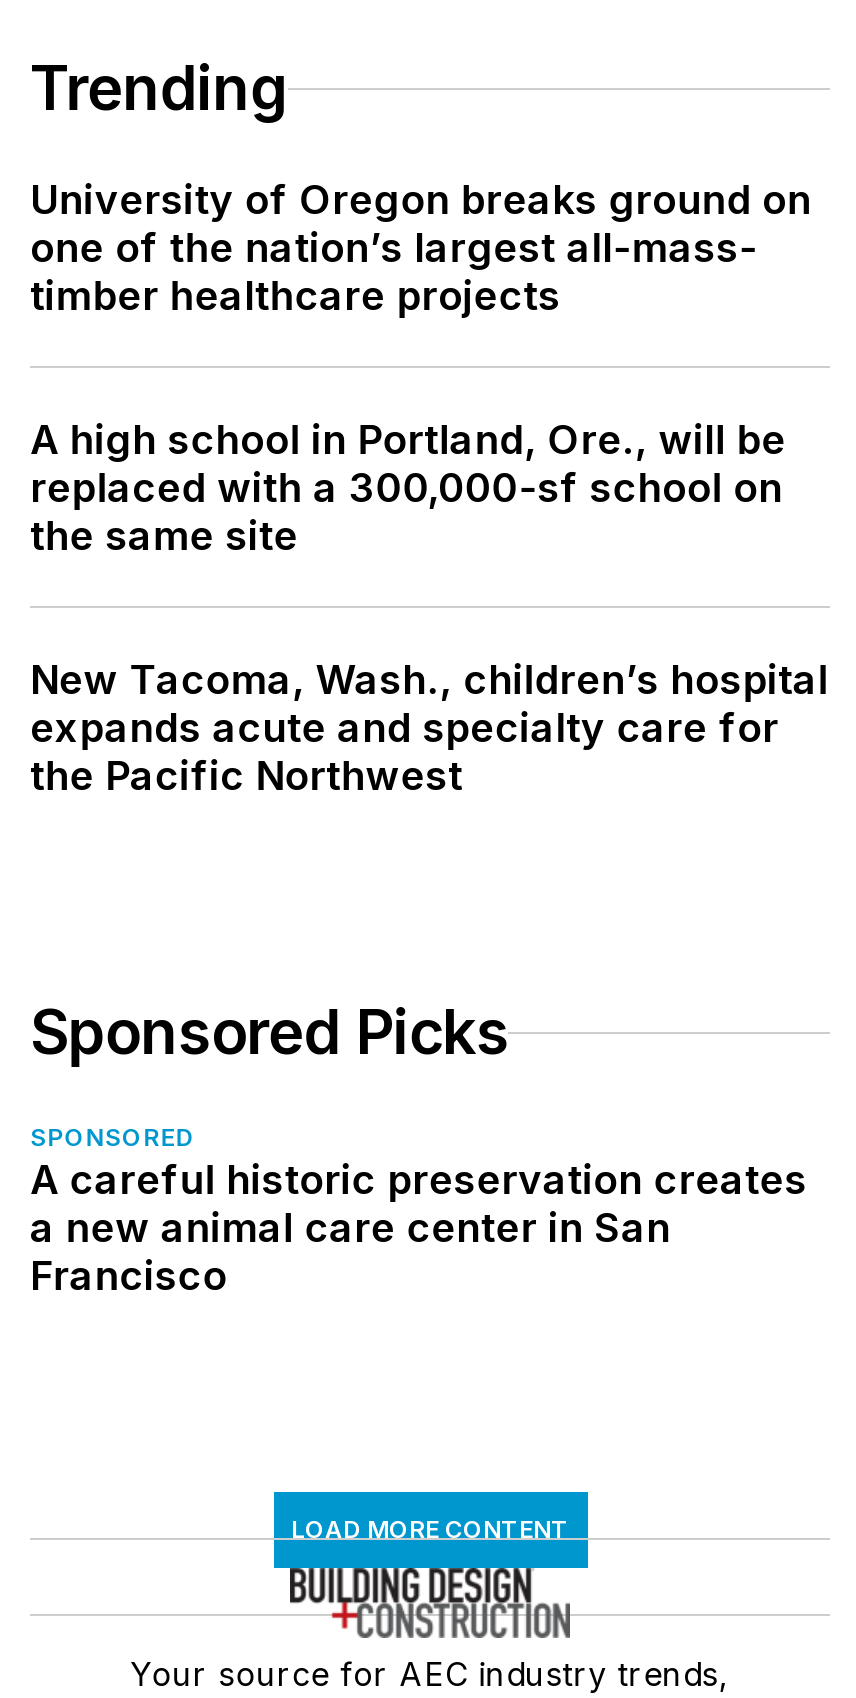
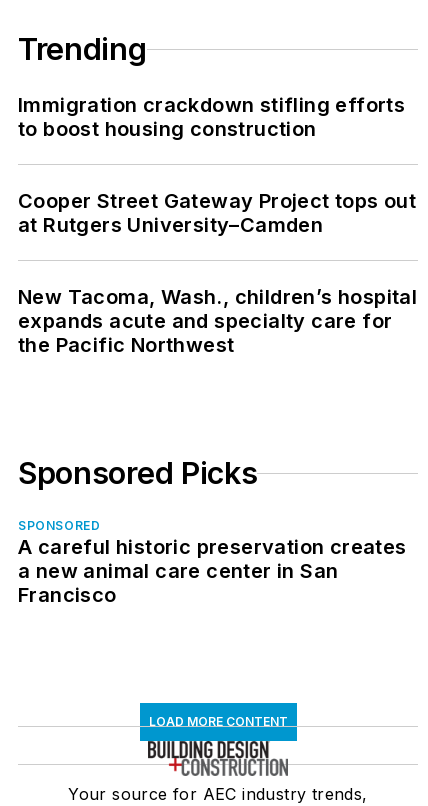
[30,176,812,320] University of Oregon breaks ground on | one of the nation’s largest all-mass- | timber healthcare projects -> [18,93,405,141] Immigration crackdown stifling efforts | to boost housing construction
[30,416,786,560] A high school in Portland, Ore., will be | replaced with a 300,000-sf school on | the same site -> [18,189,416,237] Cooper Street Gateway Project tops out | at Rutgers University–Camden

